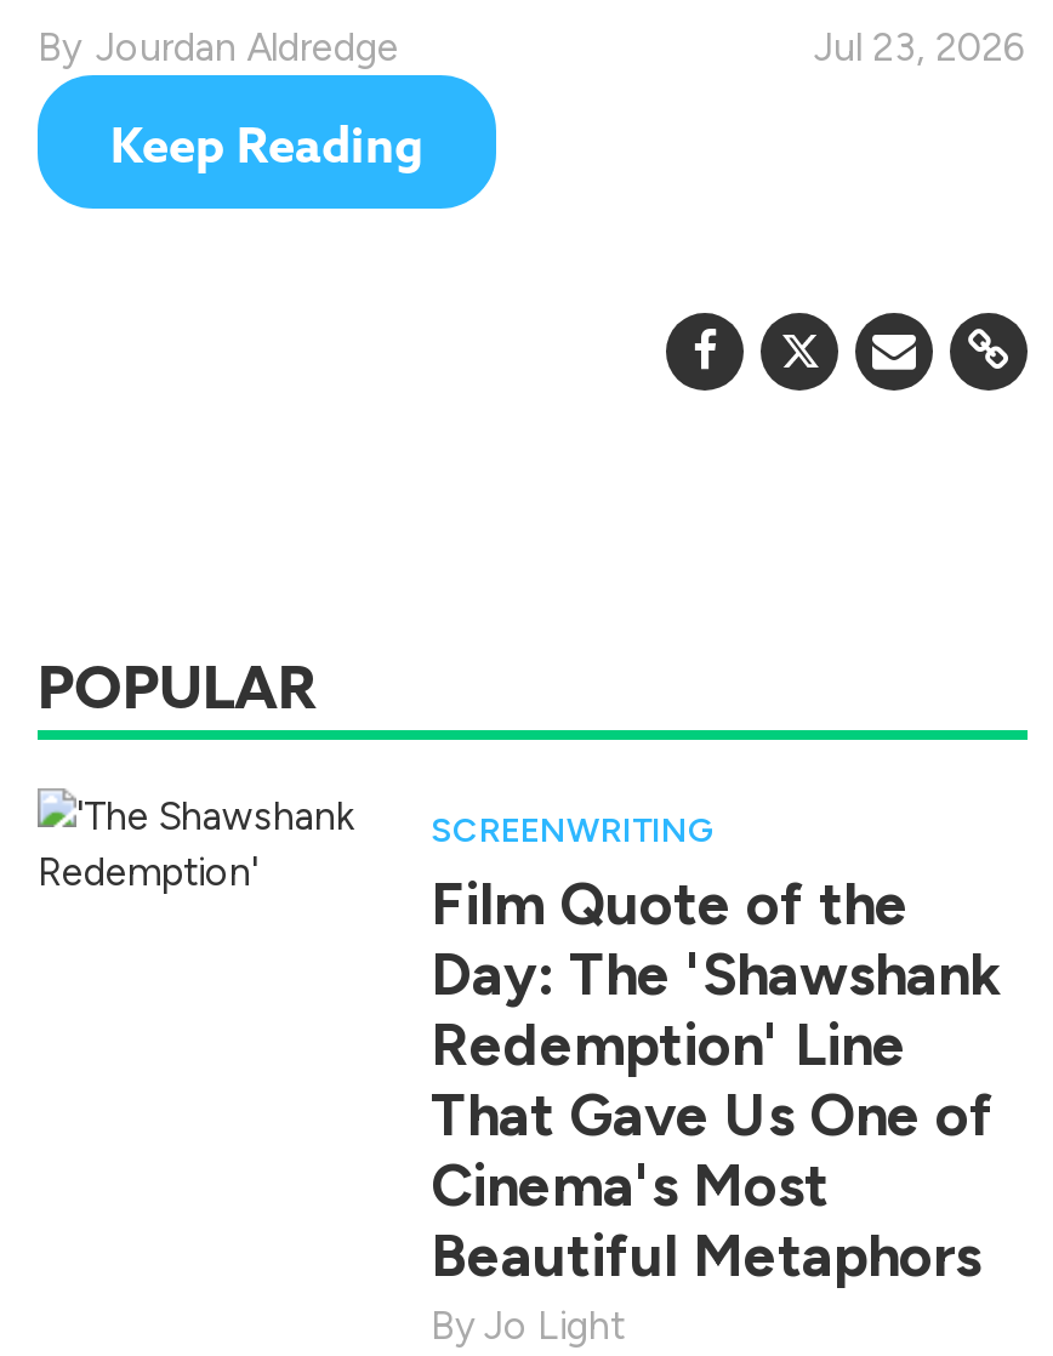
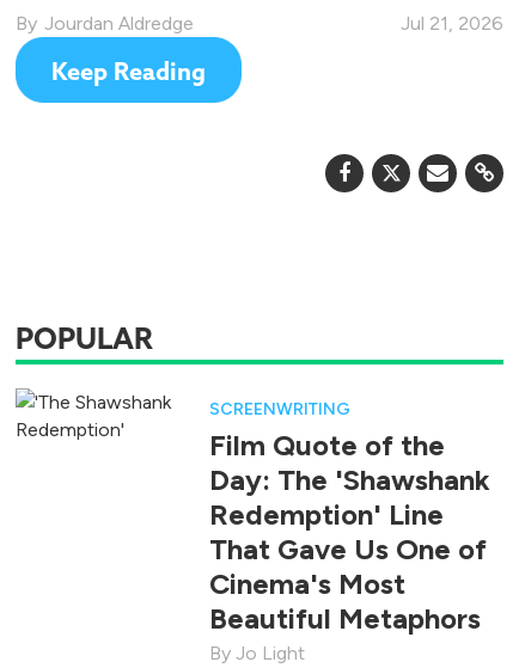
[814,24,1028,70] Jul 23, 2026 -> [401,12,503,34] Jul 21, 2026

